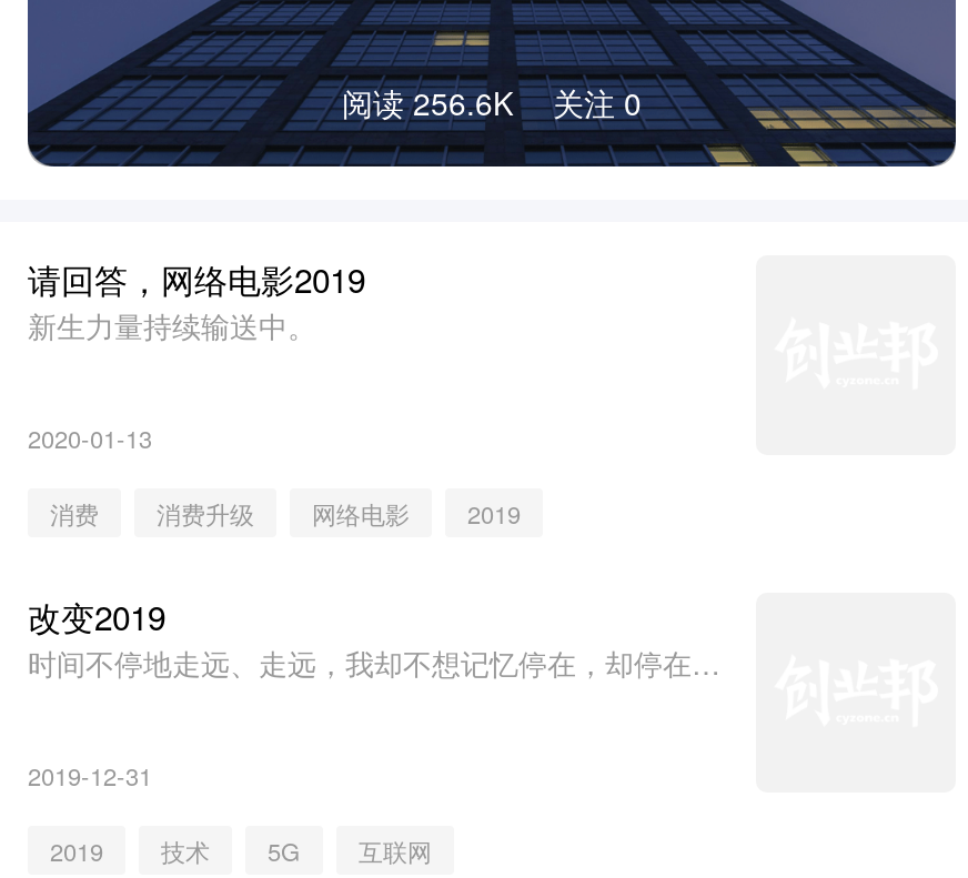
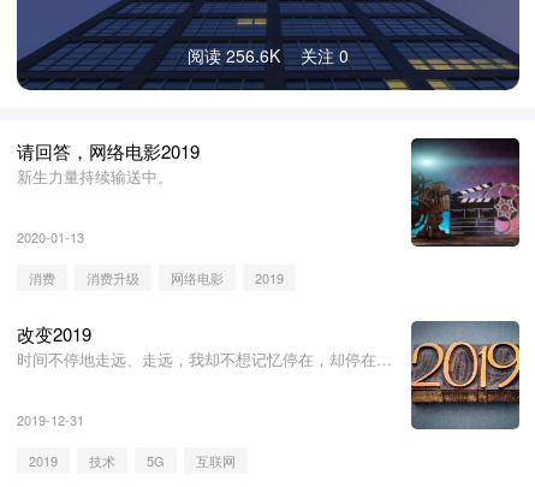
none -> [410,137,521,248] [image]
none -> [410,320,521,430] [image]

